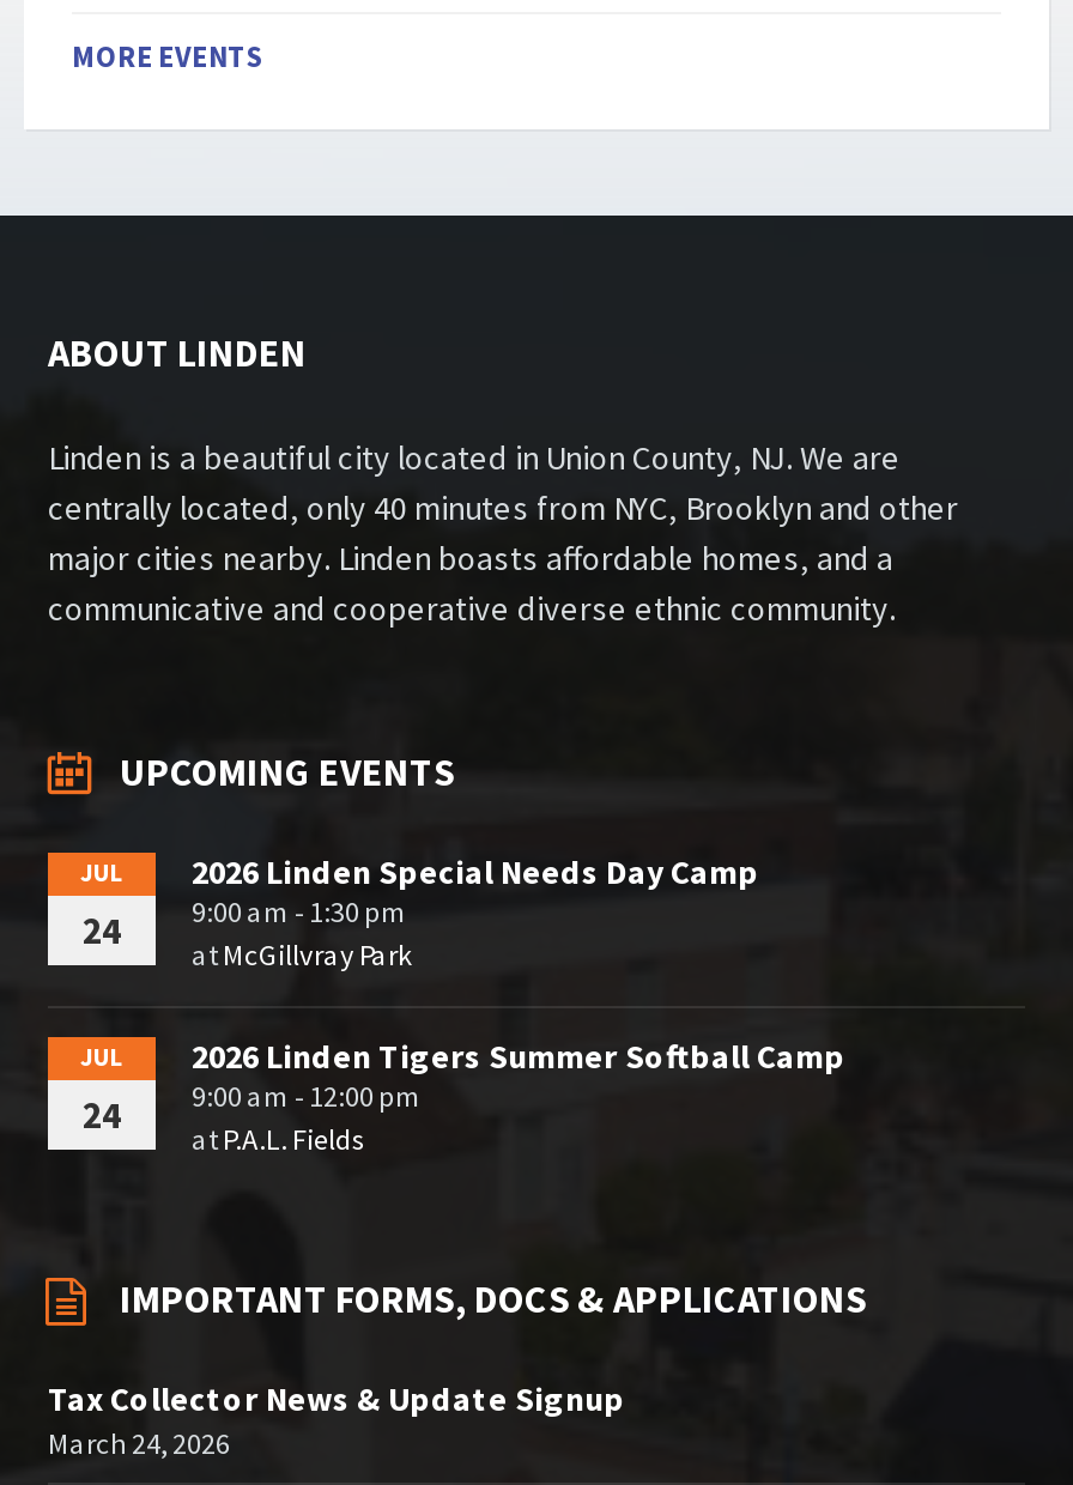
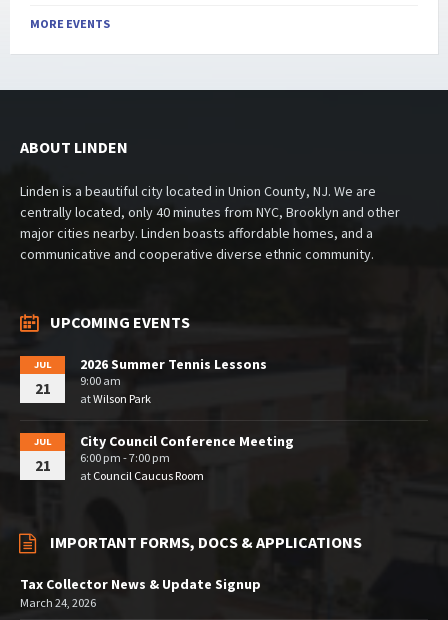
[192,851,759,973] 2026 Linden Special Needs Day Camp | 9:00 am - 1:30 pm | at McGillvray Park -> [80,355,267,406] 2026 Summer Tennis Lessons | 9:00 am | at Wilson Park
[83,908,121,954] 24 -> [34,379,50,398] 21
[192,1035,845,1158] 2026 Linden Tigers Summer Softball Camp | 9:00 am - 12:00 pm | at P.A.L. Fields -> [80,432,294,483] City Council Conference Meeting | 6:00 pm - 7:00 pm | at Council Caucus Room
[83,1093,121,1138] 24 -> [34,456,50,475] 21

